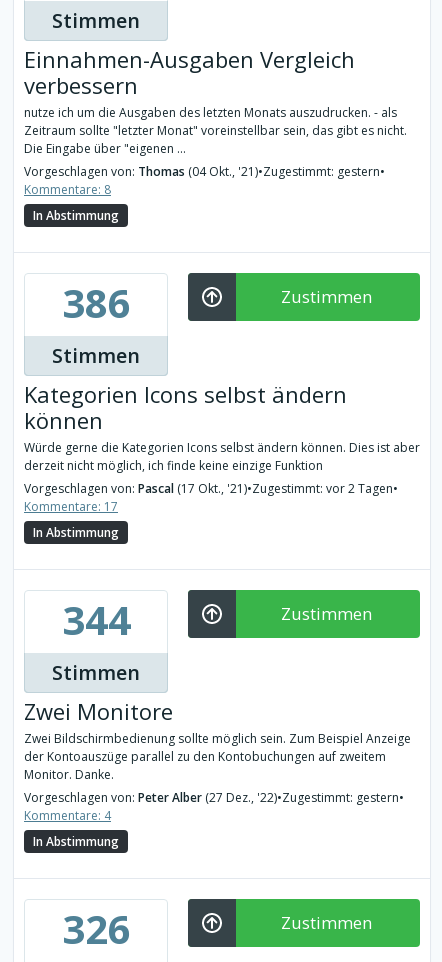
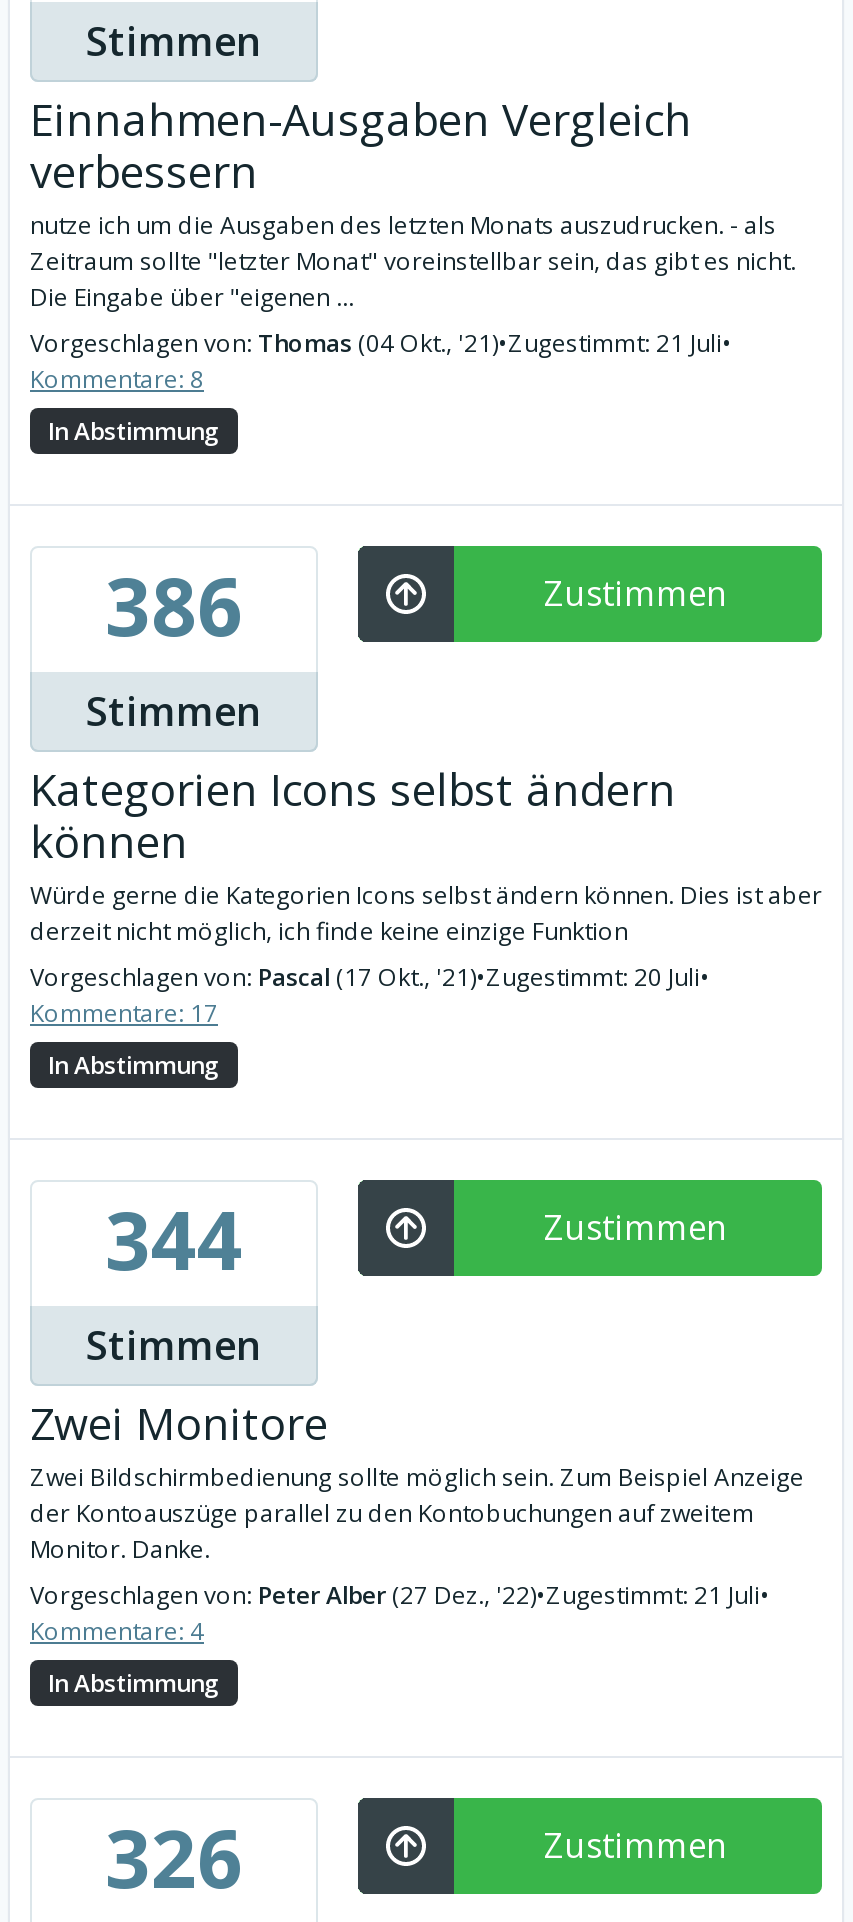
[24,163,385,180] Vorgeschlagen von: Thomas (04 Okt., '21) •Zugestimmt: gestern• -> [30,326,732,360] Vorgeschlagen von: Thomas (04 Okt., '21) •Zugestimmt: 21 Juli•
[24,480,398,497] Vorgeschlagen von: Pascal (17 Okt., '21) •Zugestimmt: vor 2 Tagen• -> [30,960,710,994] Vorgeschlagen von: Pascal (17 Okt., '21) •Zugestimmt: 20 Juli•
[24,789,404,806] Vorgeschlagen von: Peter Alber (27 Dez., '22)•Zugestimmt: gestern• -> [30,1578,770,1612] Vorgeschlagen von: Peter Alber (27 Dez., '22)•Zugestimmt: 21 Juli•

